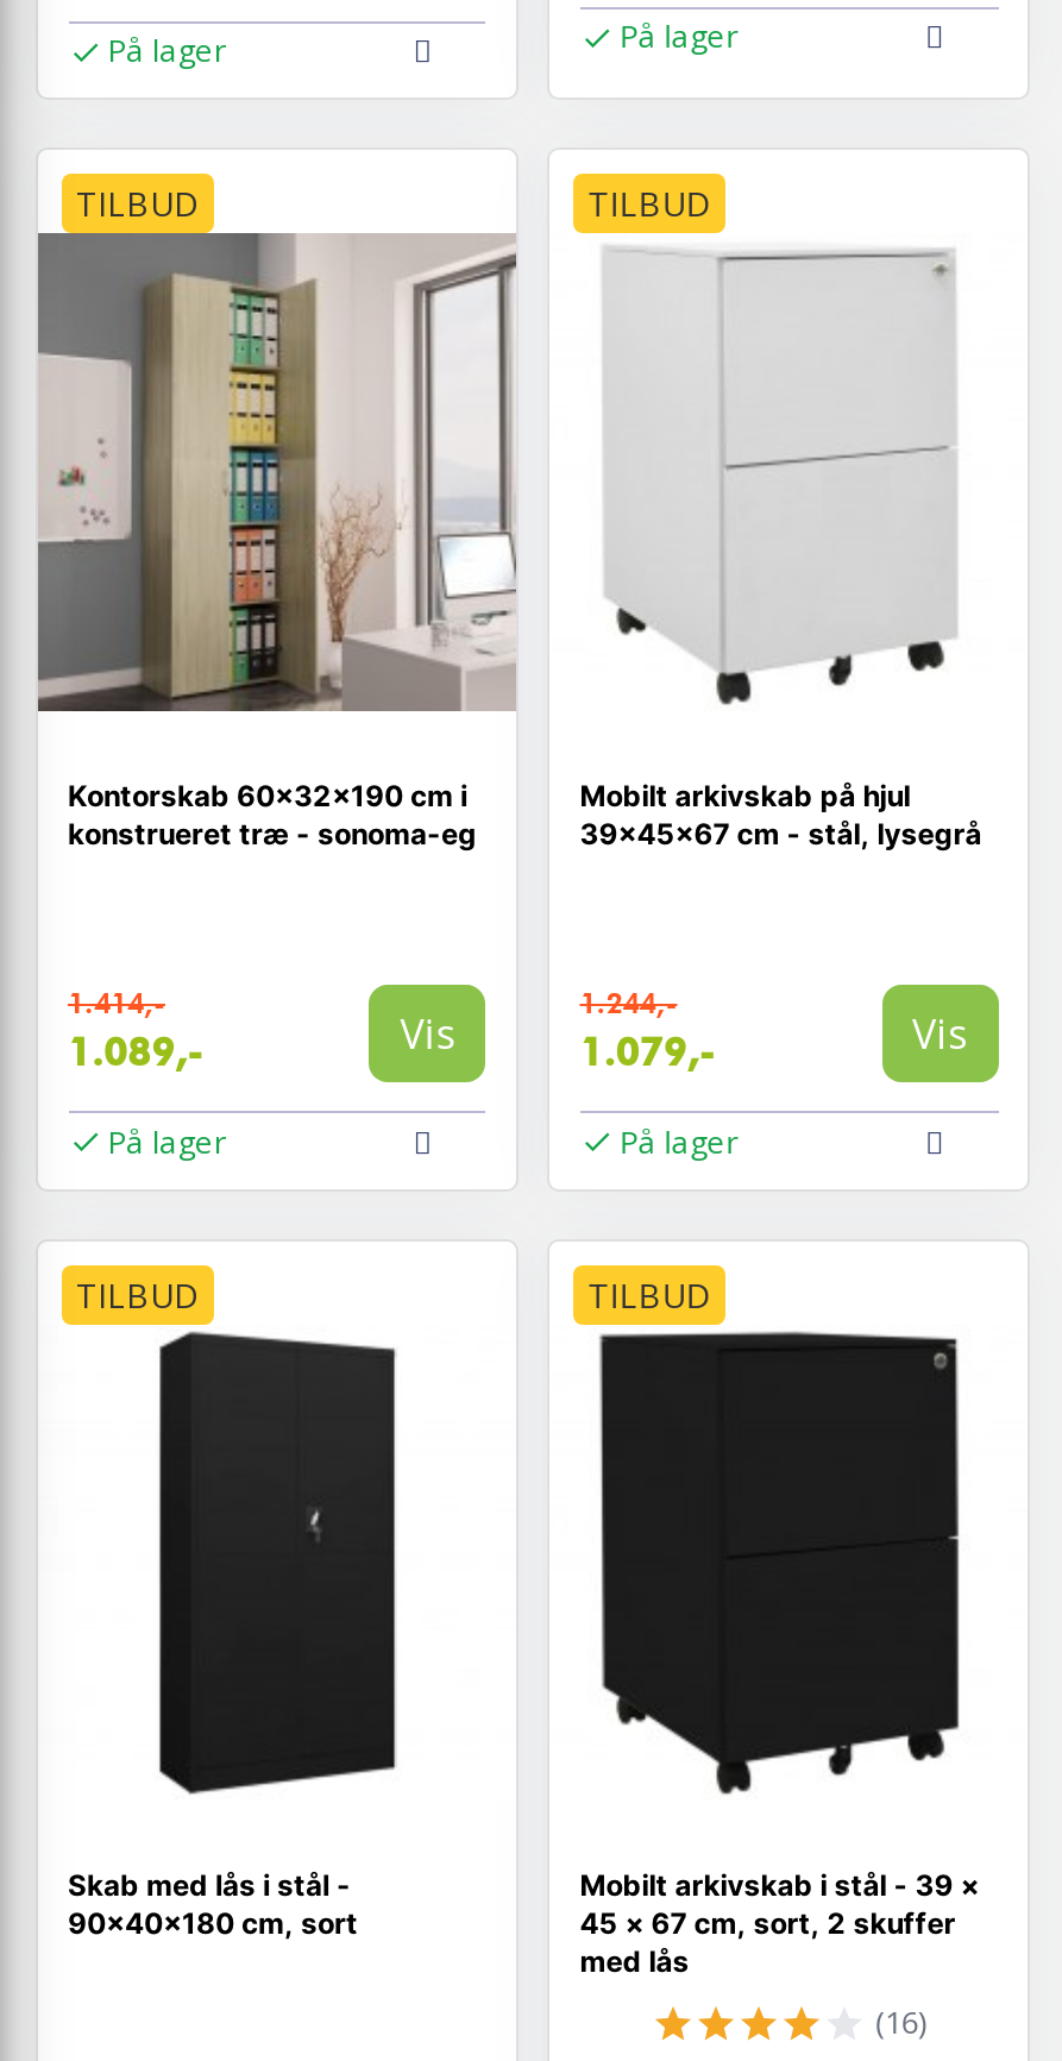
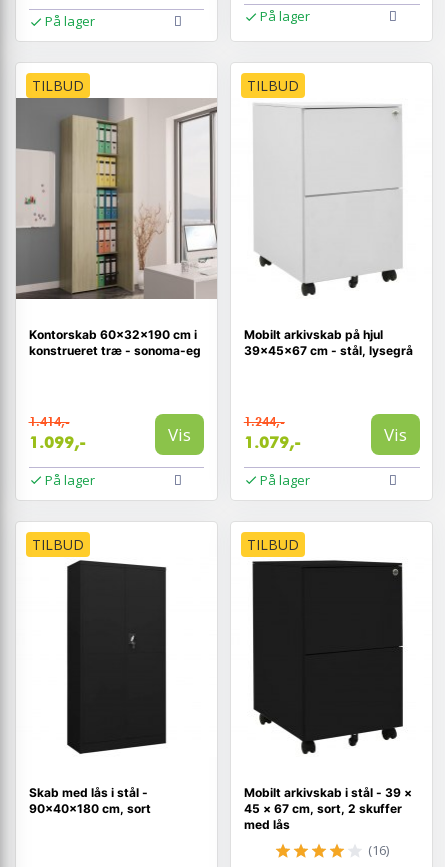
[68,1030,203,1075] 1.089,- -> [28,433,85,452] 1.099,-

